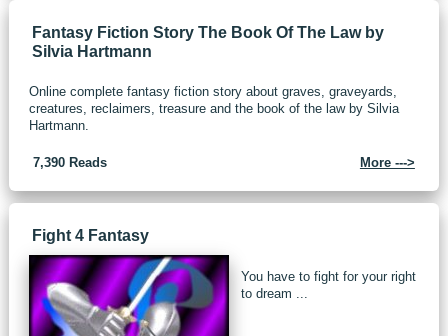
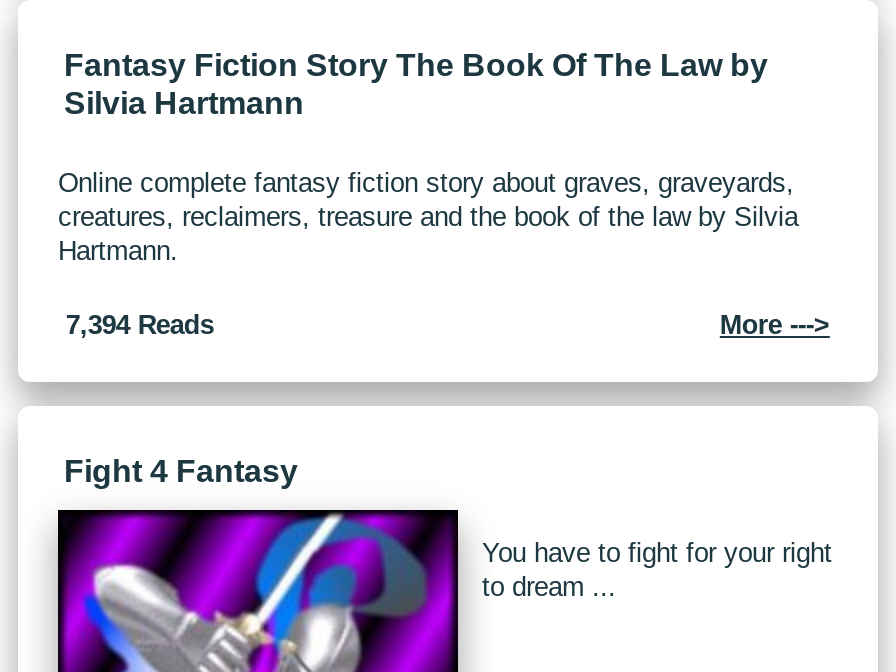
[33,155,107,170] 7,390 Reads -> [66,309,214,339] 7,394 Reads

